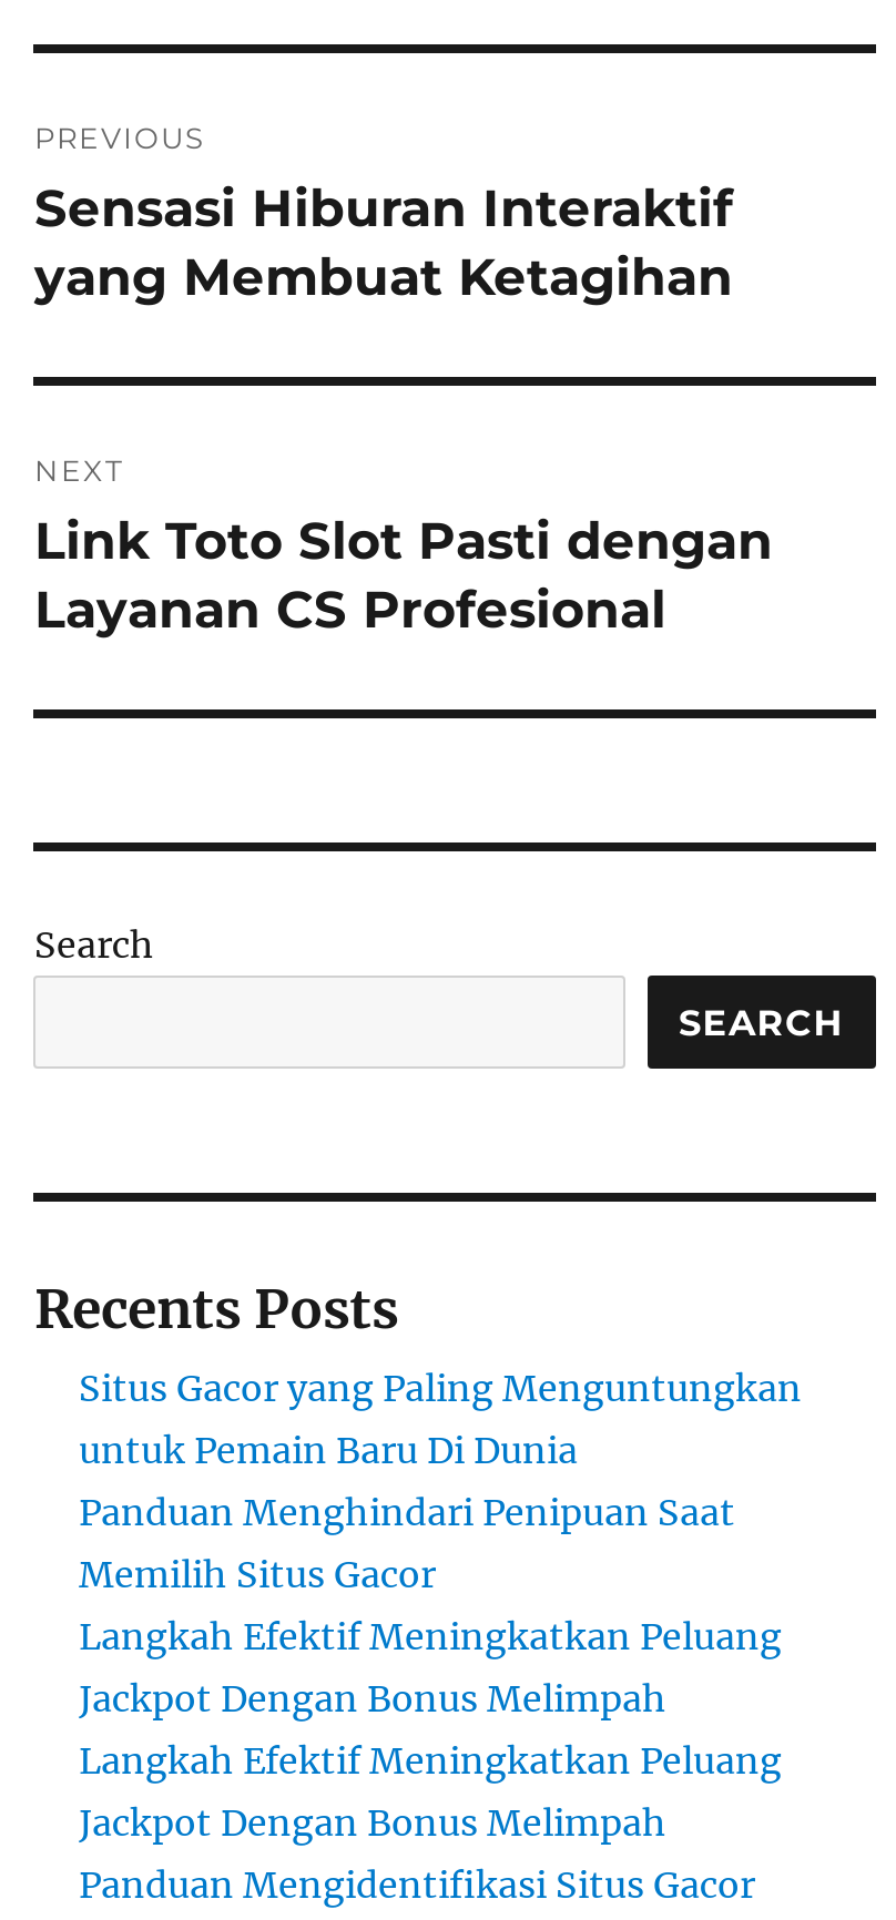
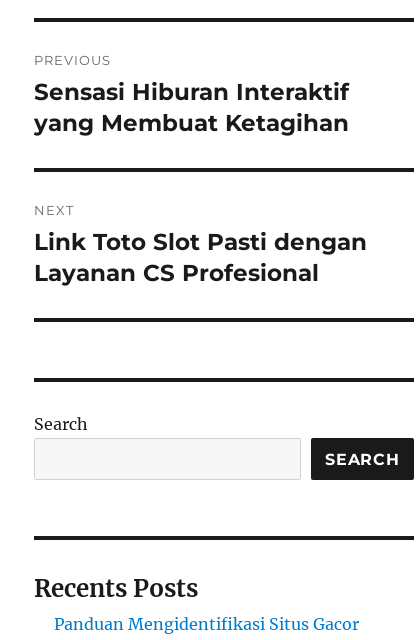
[79,1366,802,1845] Situs Gacor yang Paling Menguntungkan | untuk Pemain Baru Di Dunia | Panduan Menghindari Penipuan Saat | Memilih Situs Gacor | Langkah Efektif Meningkatkan Peluang | Jackpot Dengan Bonus Melimpah | Langkah Efektif Meningkatkan Peluang | Jackpot Dengan Bonus Melimpah -> none

